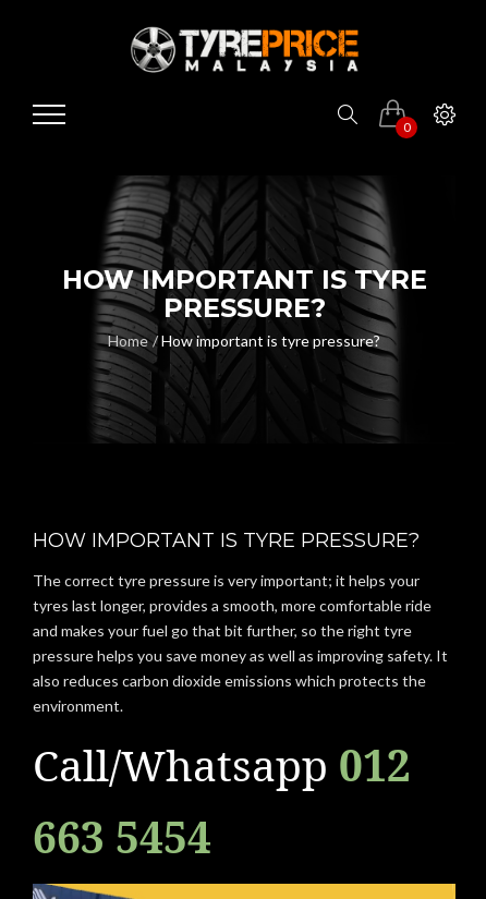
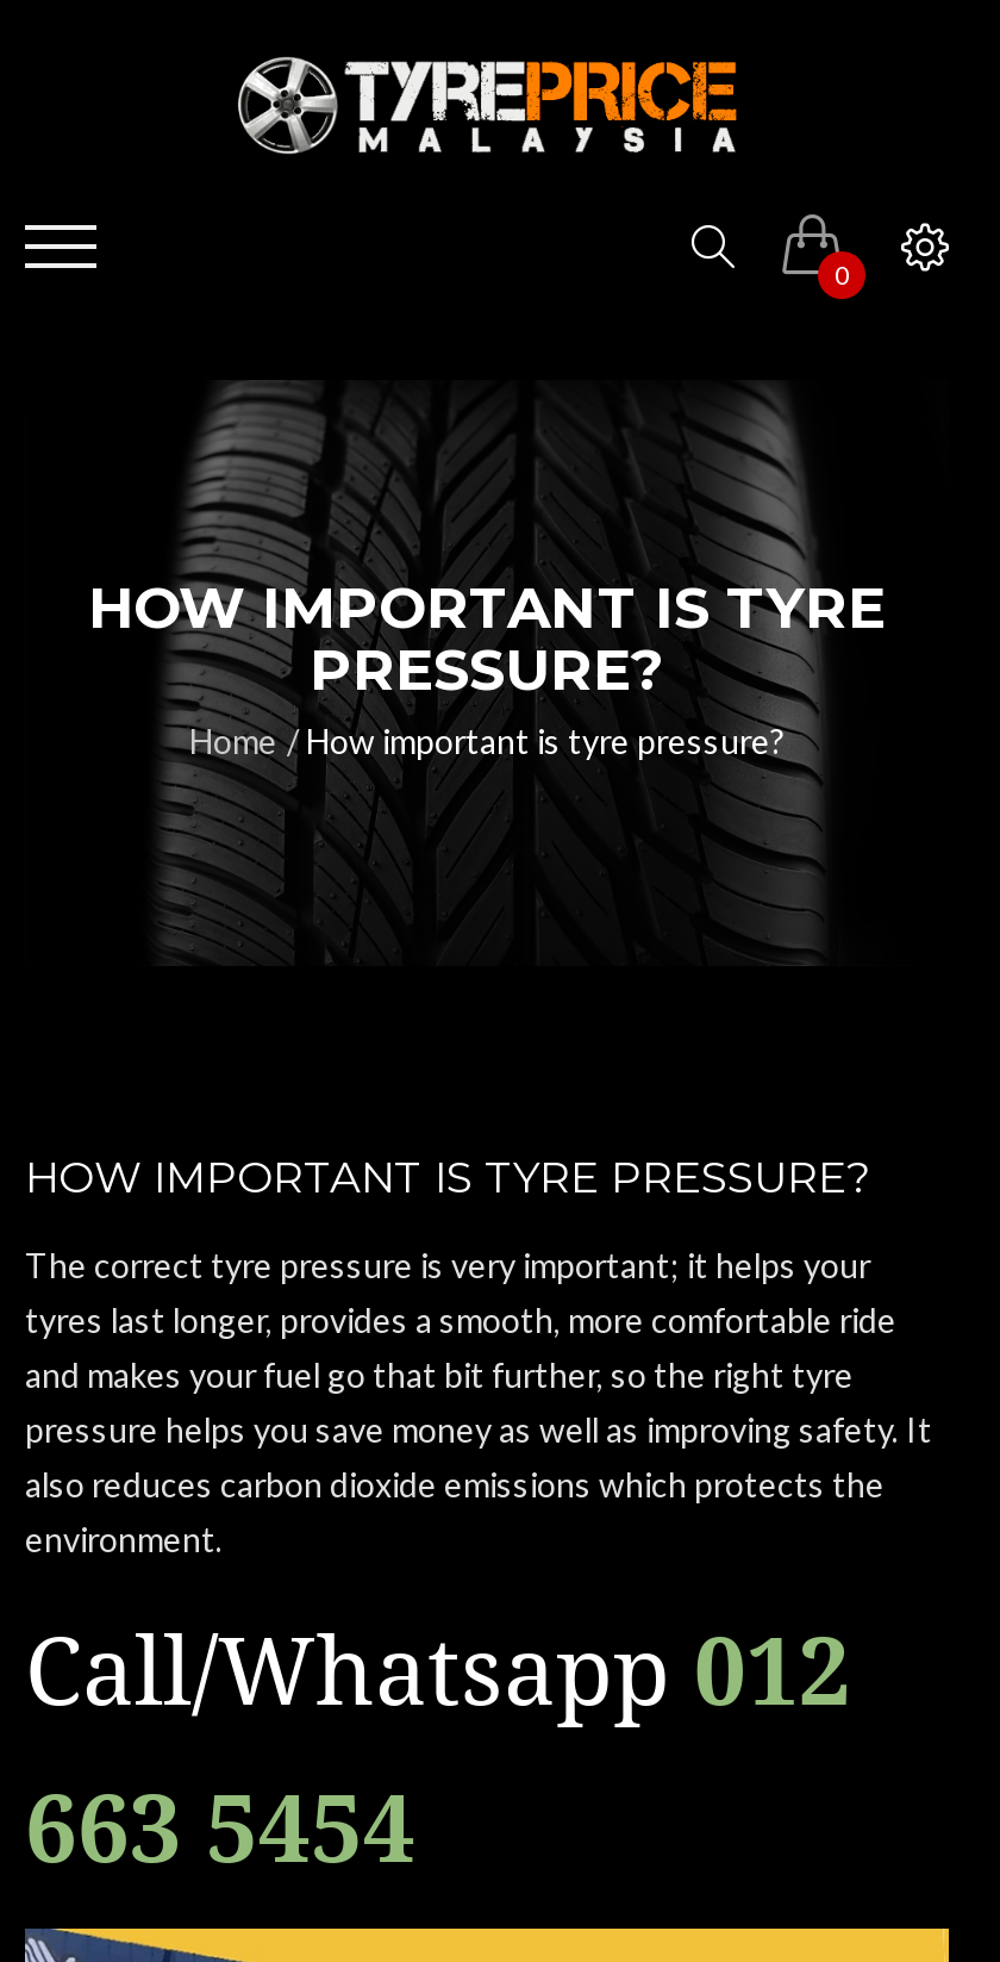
[133,27,173,70] [image] -> [244,58,335,149] [image]

